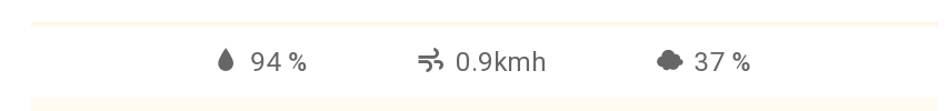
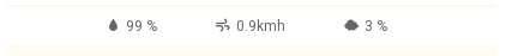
[250,47,308,78] 94 % -> [125,18,157,35] 99 %
[694,47,752,78] 37 % -> [365,18,388,35] 3 %

